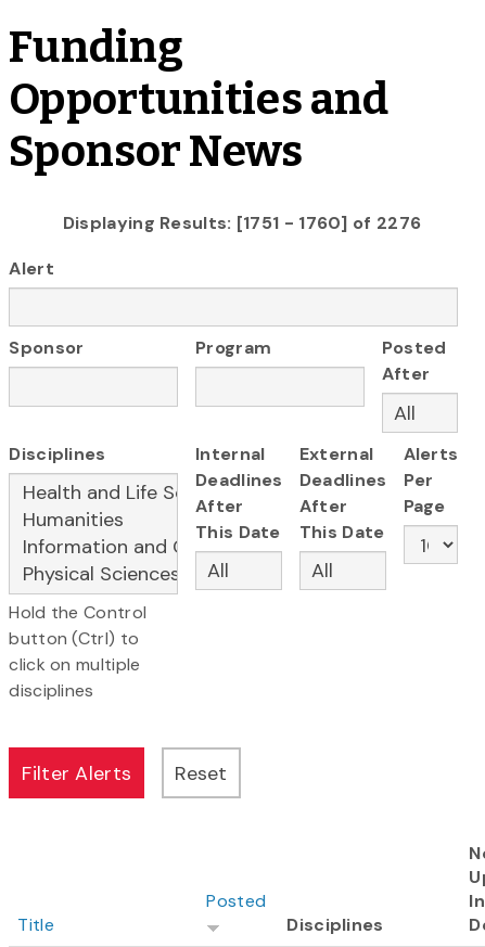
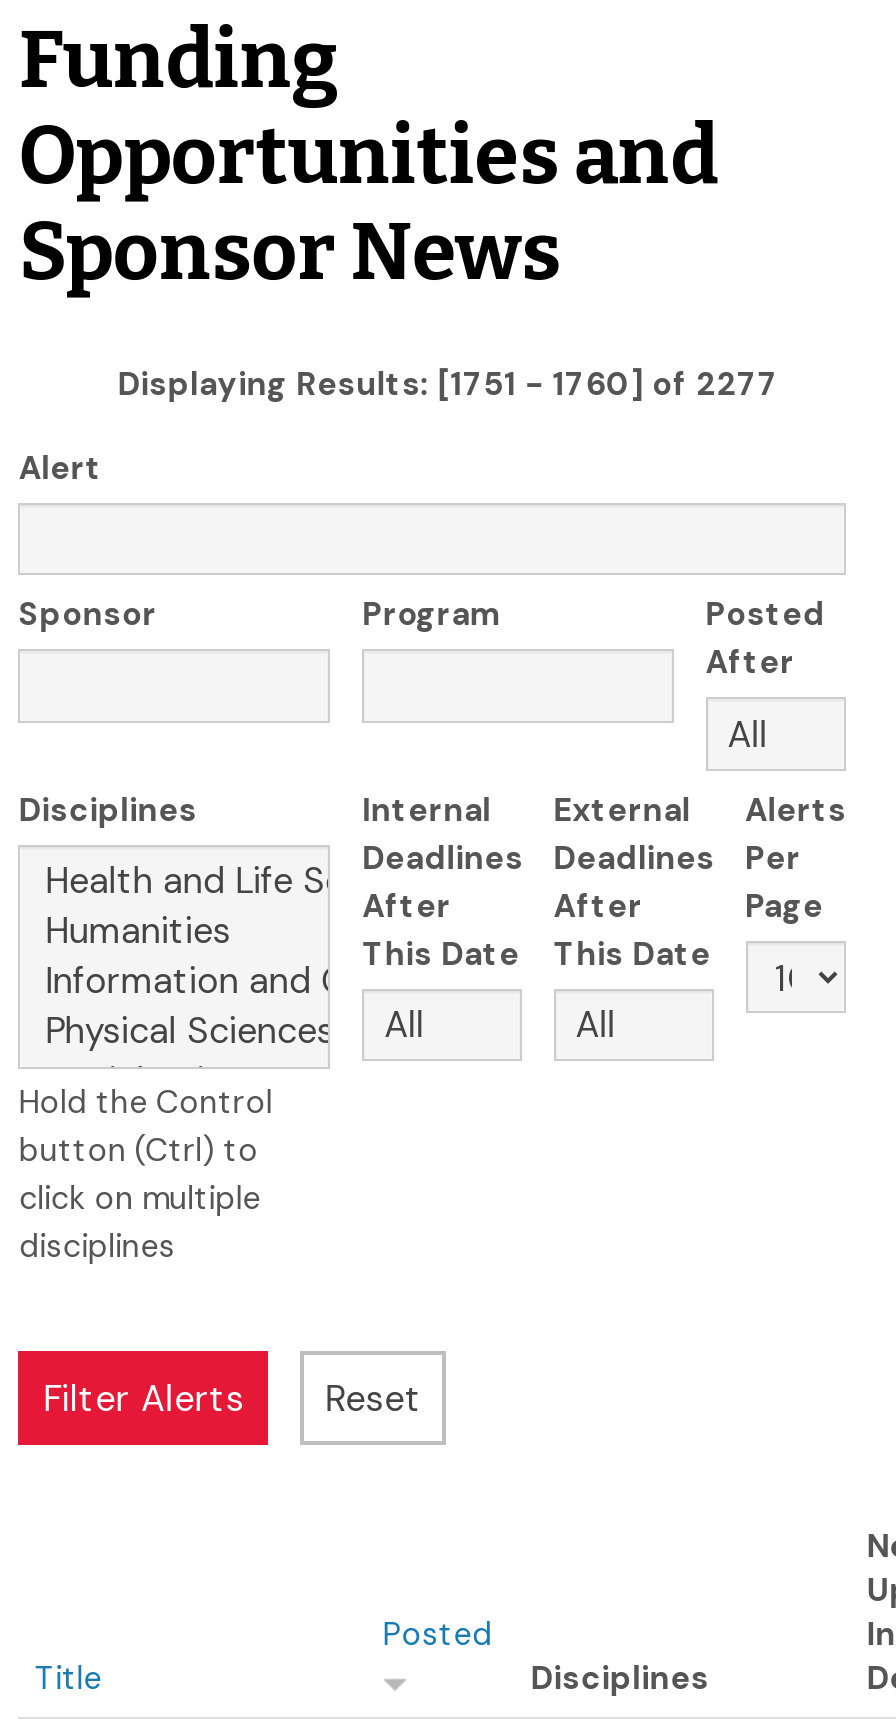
[63,211,421,234] Displaying Results: [1751 - 1760] of 2276 -> [118,363,778,405] Displaying Results: [1751 - 1760] of 2277

